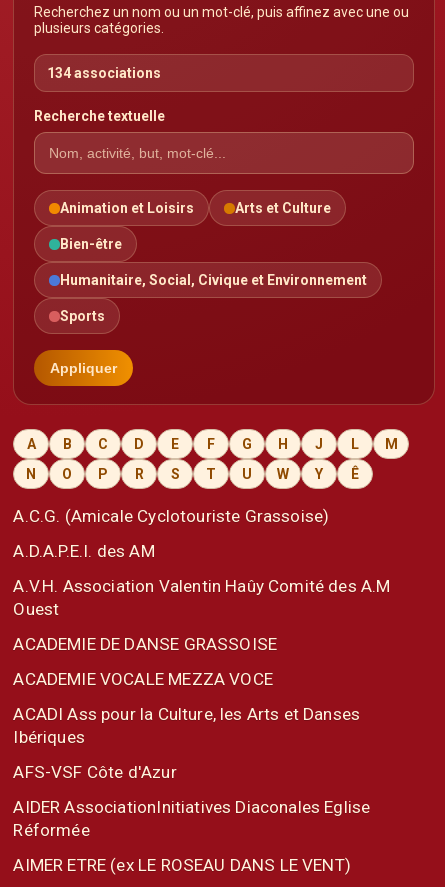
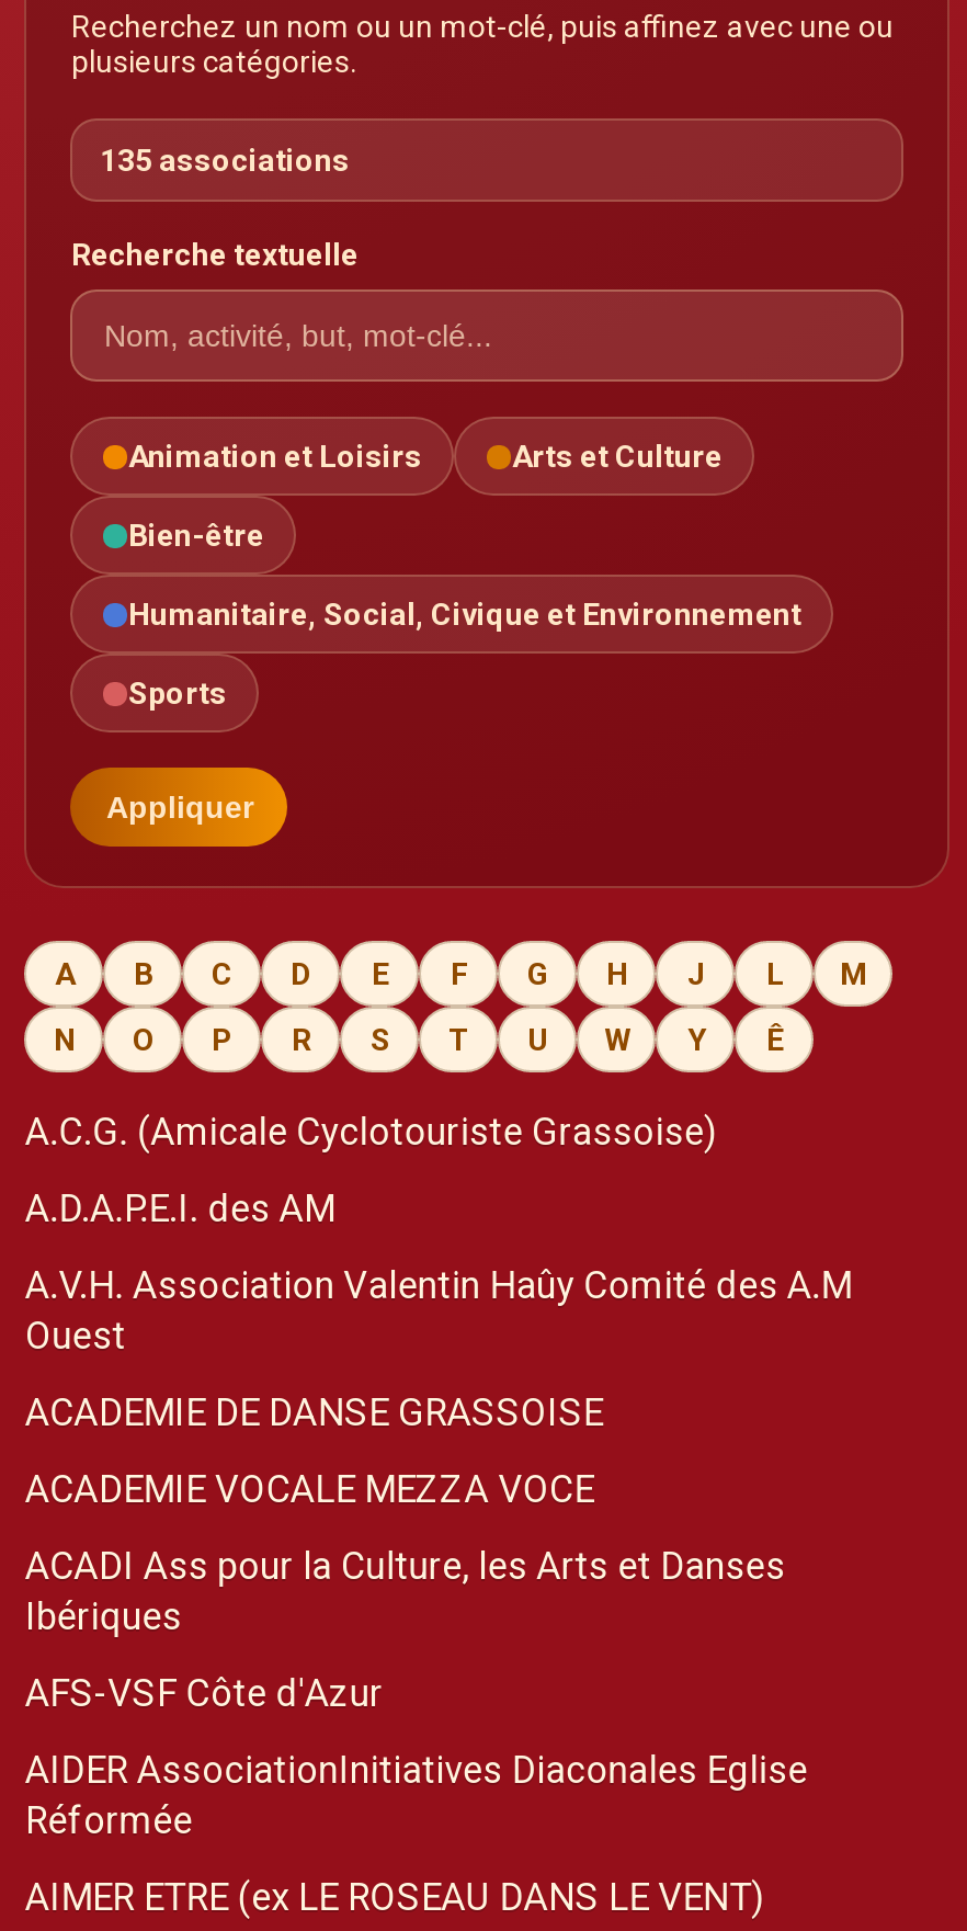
[47,65,161,81] 134 associations -> [100,143,350,178] 135 associations

